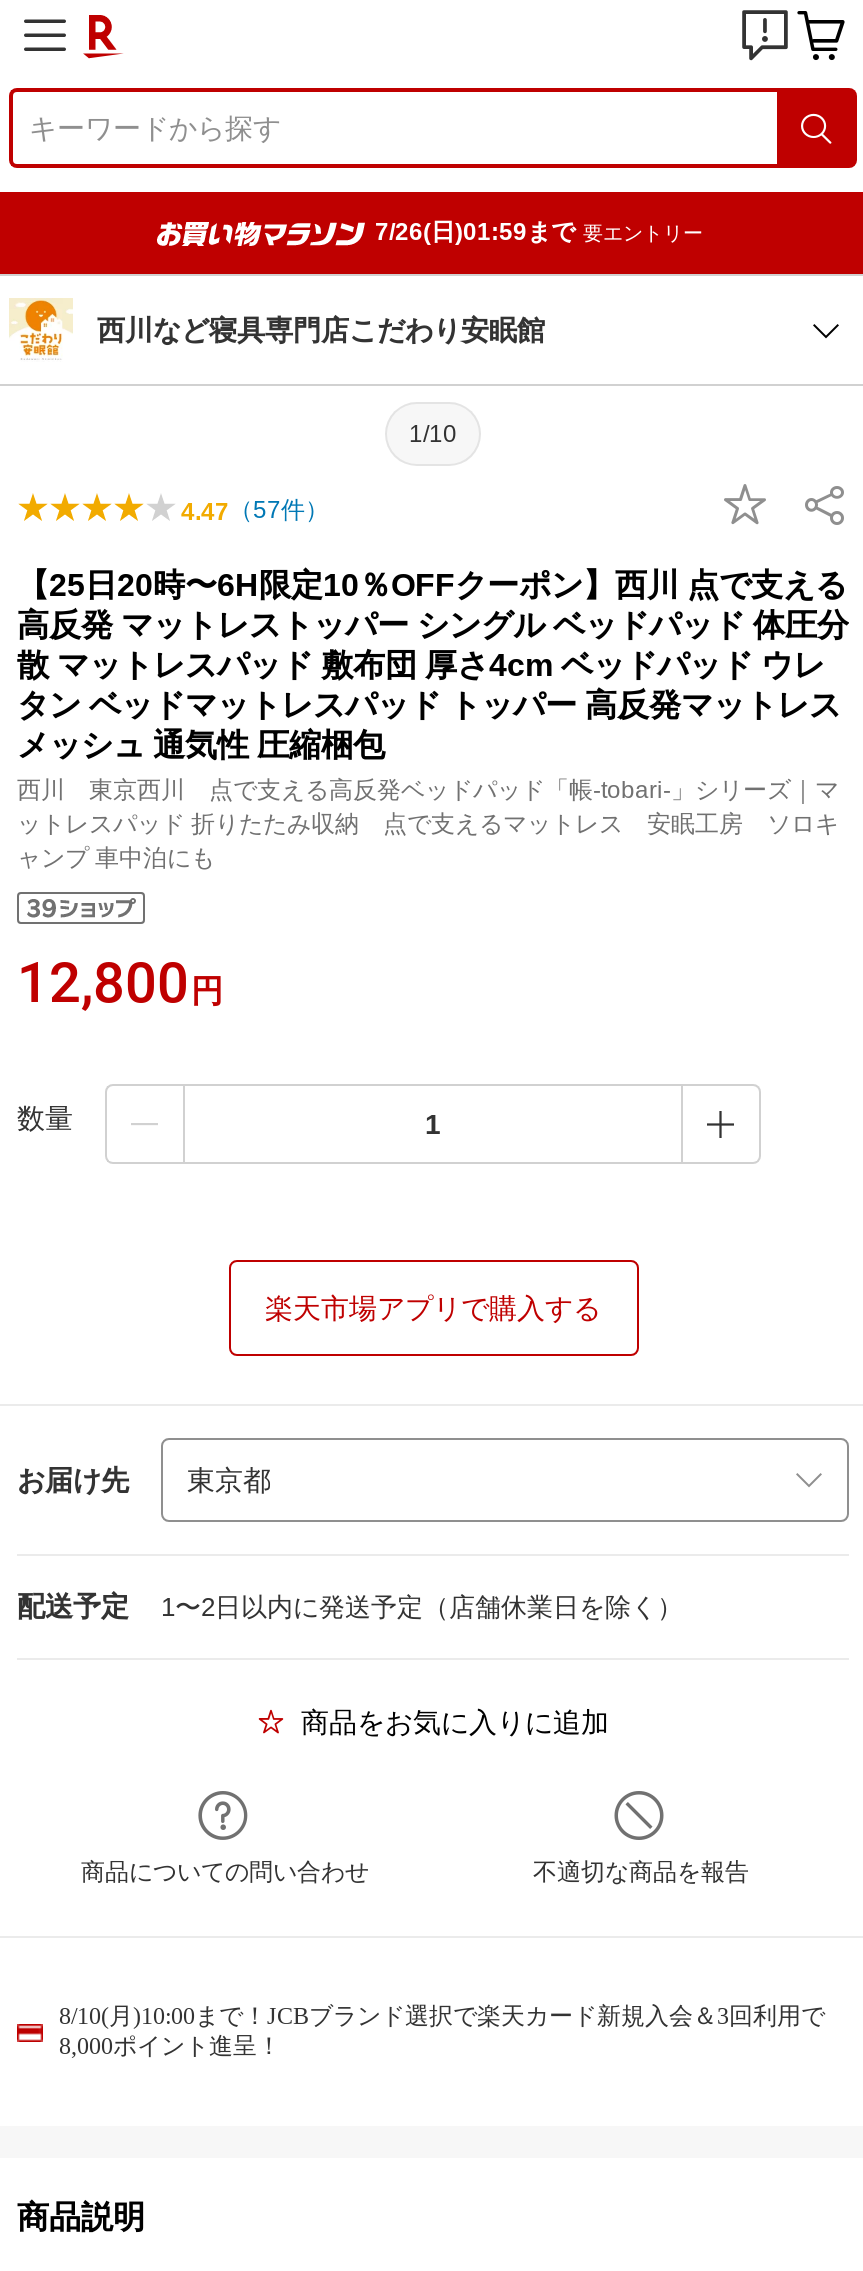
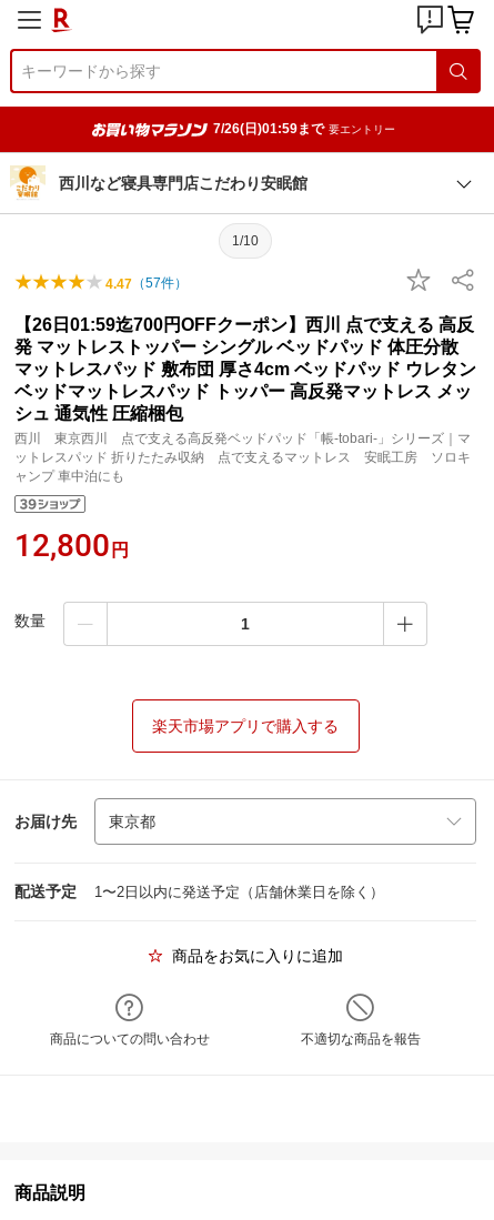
[17,568,849,762] 【25日20時〜6H限定10％OFFクーポン】西川 点で支える | 高反発 マットレストッパー シングル ベッドパッド 体圧分 | 散 マットレスパッド 敷布団 厚さ4cm ベッドパッド ウレ | タン ベッドマットレスパッド トッパー 高反発マットレス | メッシュ 通気性 圧縮梱包 -> [14,315,476,423] 【26日01:59迄700円OFFクーポン】西川 点で支える 高反 | 発 マットレストッパー シングル ベッドパッド 体圧分散 | マットレスパッド 敷布団 厚さ4cm ベッドパッド ウレタン | ベッドマットレスパッド トッパー 高反発マットレス メッ | シュ 通気性 圧縮梱包
[59,2002,825,2060] 8/10(月)10:00まで！JCBブランド選択で楽天カード新規入会＆3回利用で | 8,000ポイント進呈！ -> none

